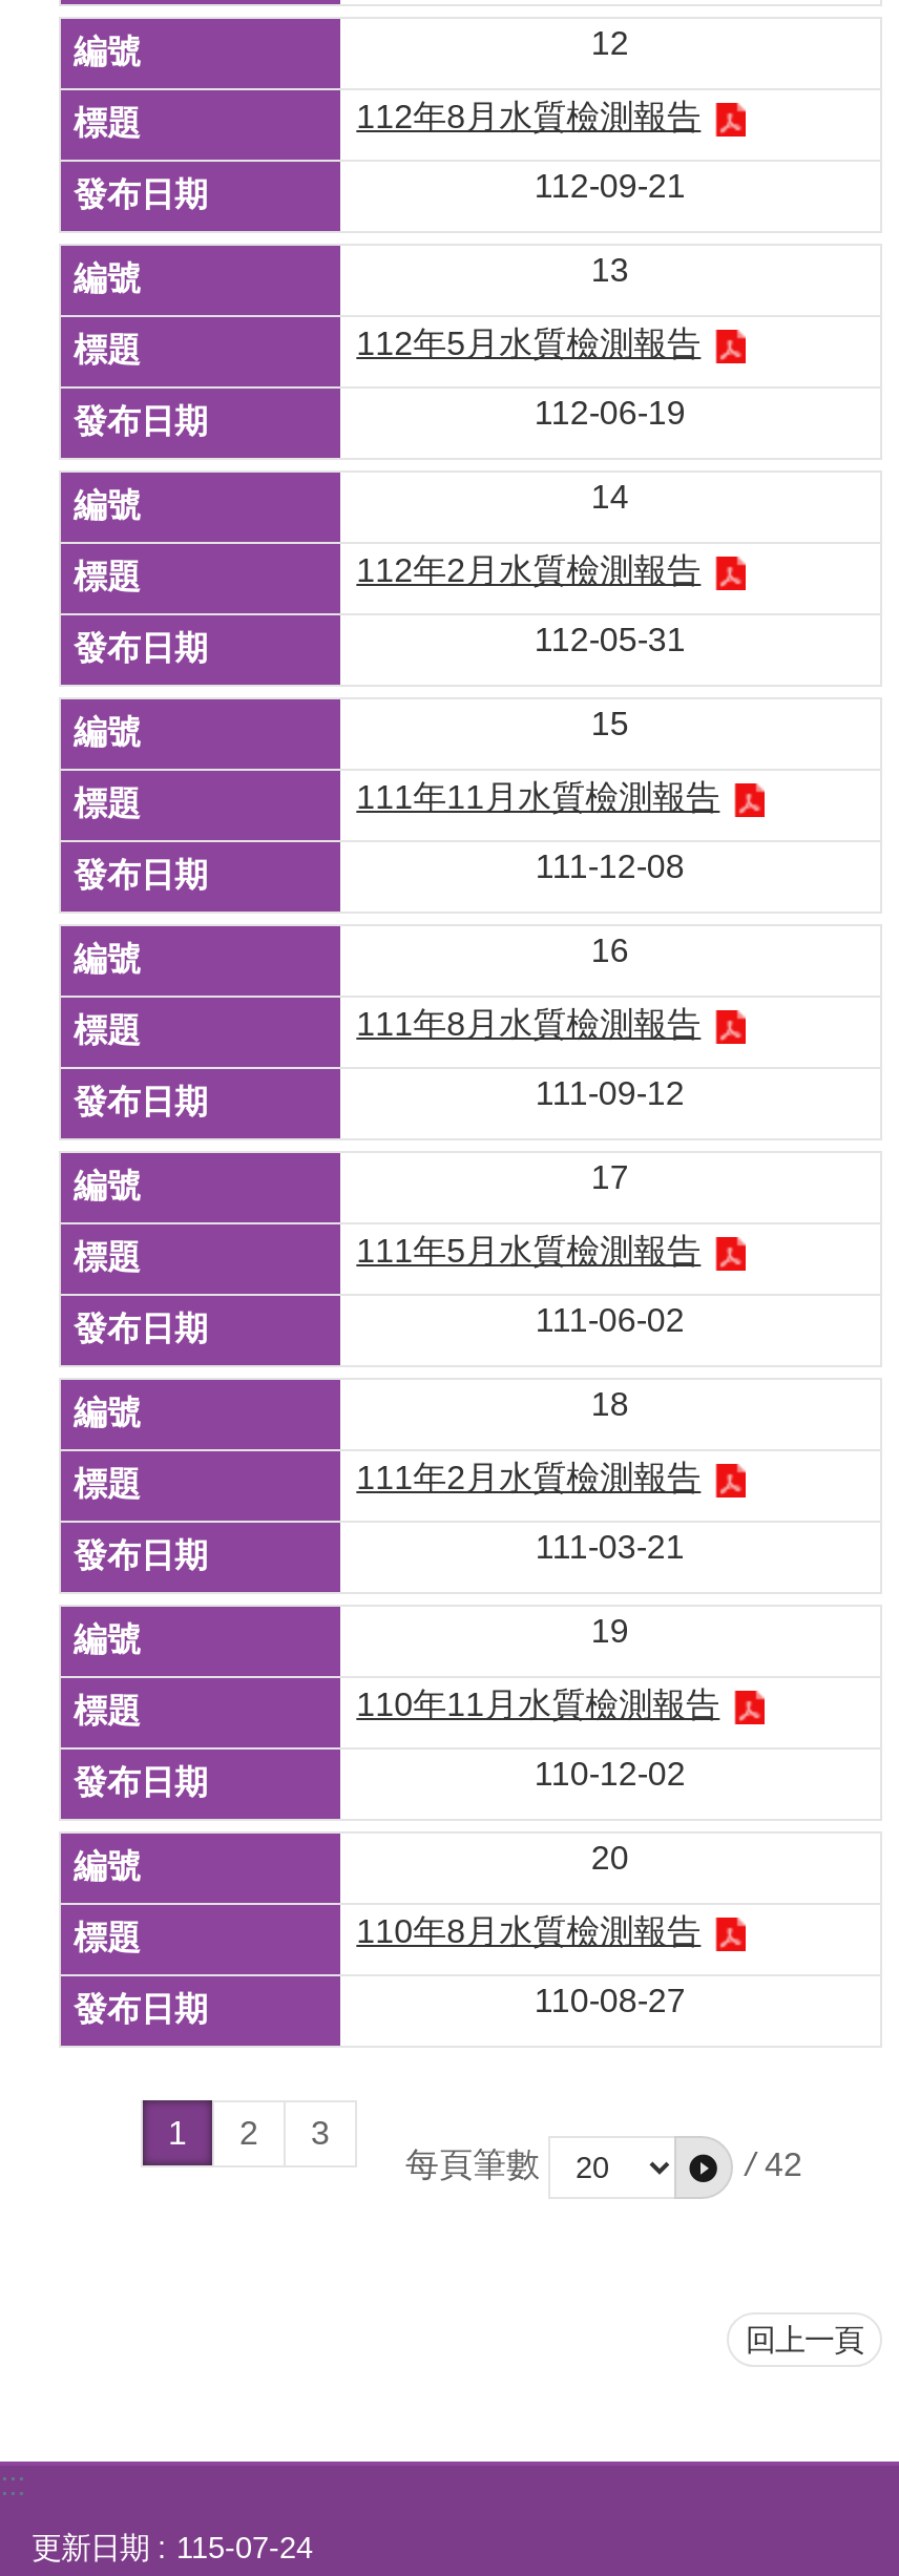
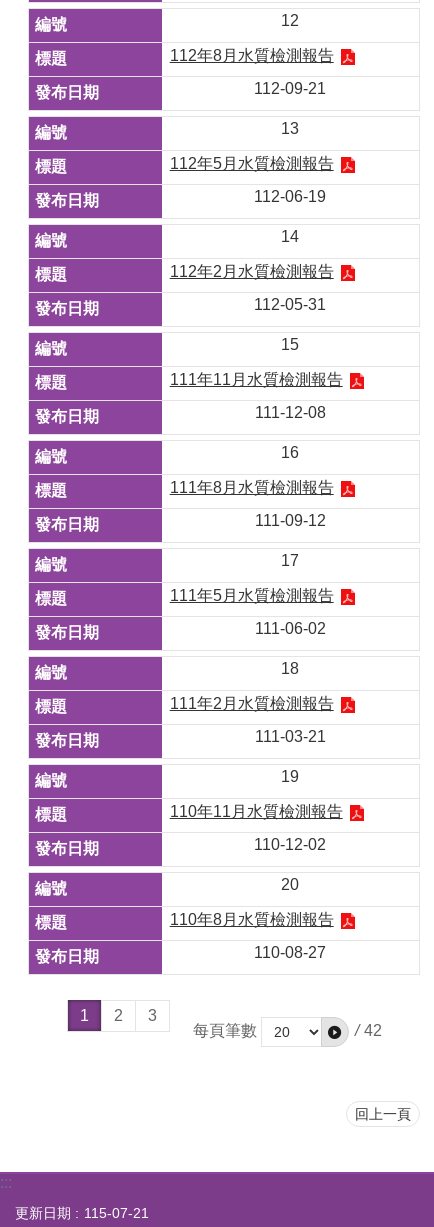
[32,2531,313,2564] 更新日期 115-07-24 -> [15,1205,149,1221] 更新日期 115-07-21

